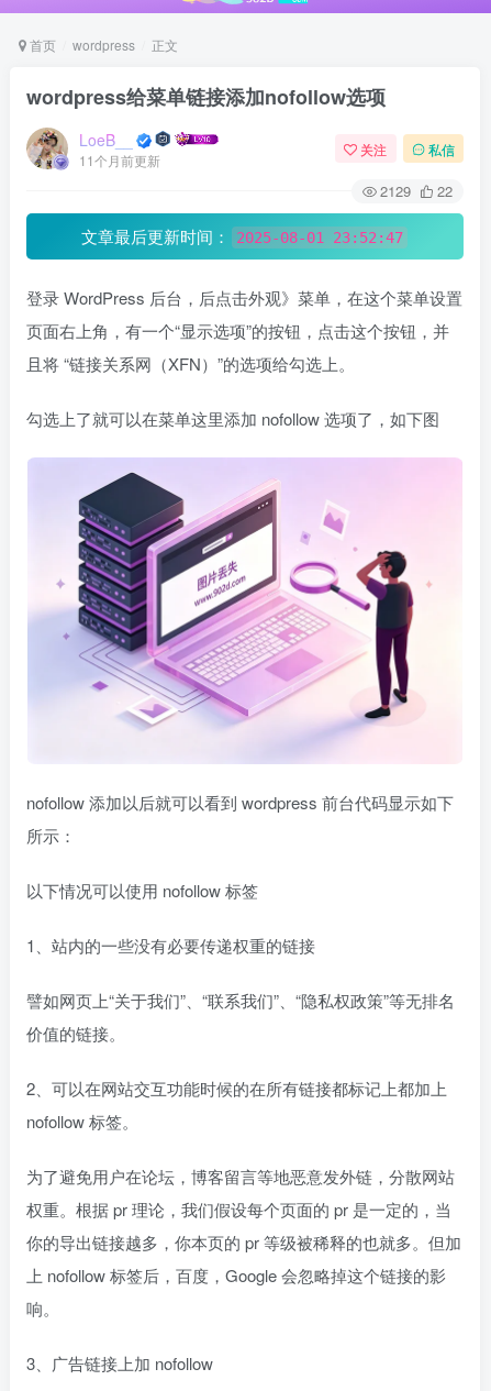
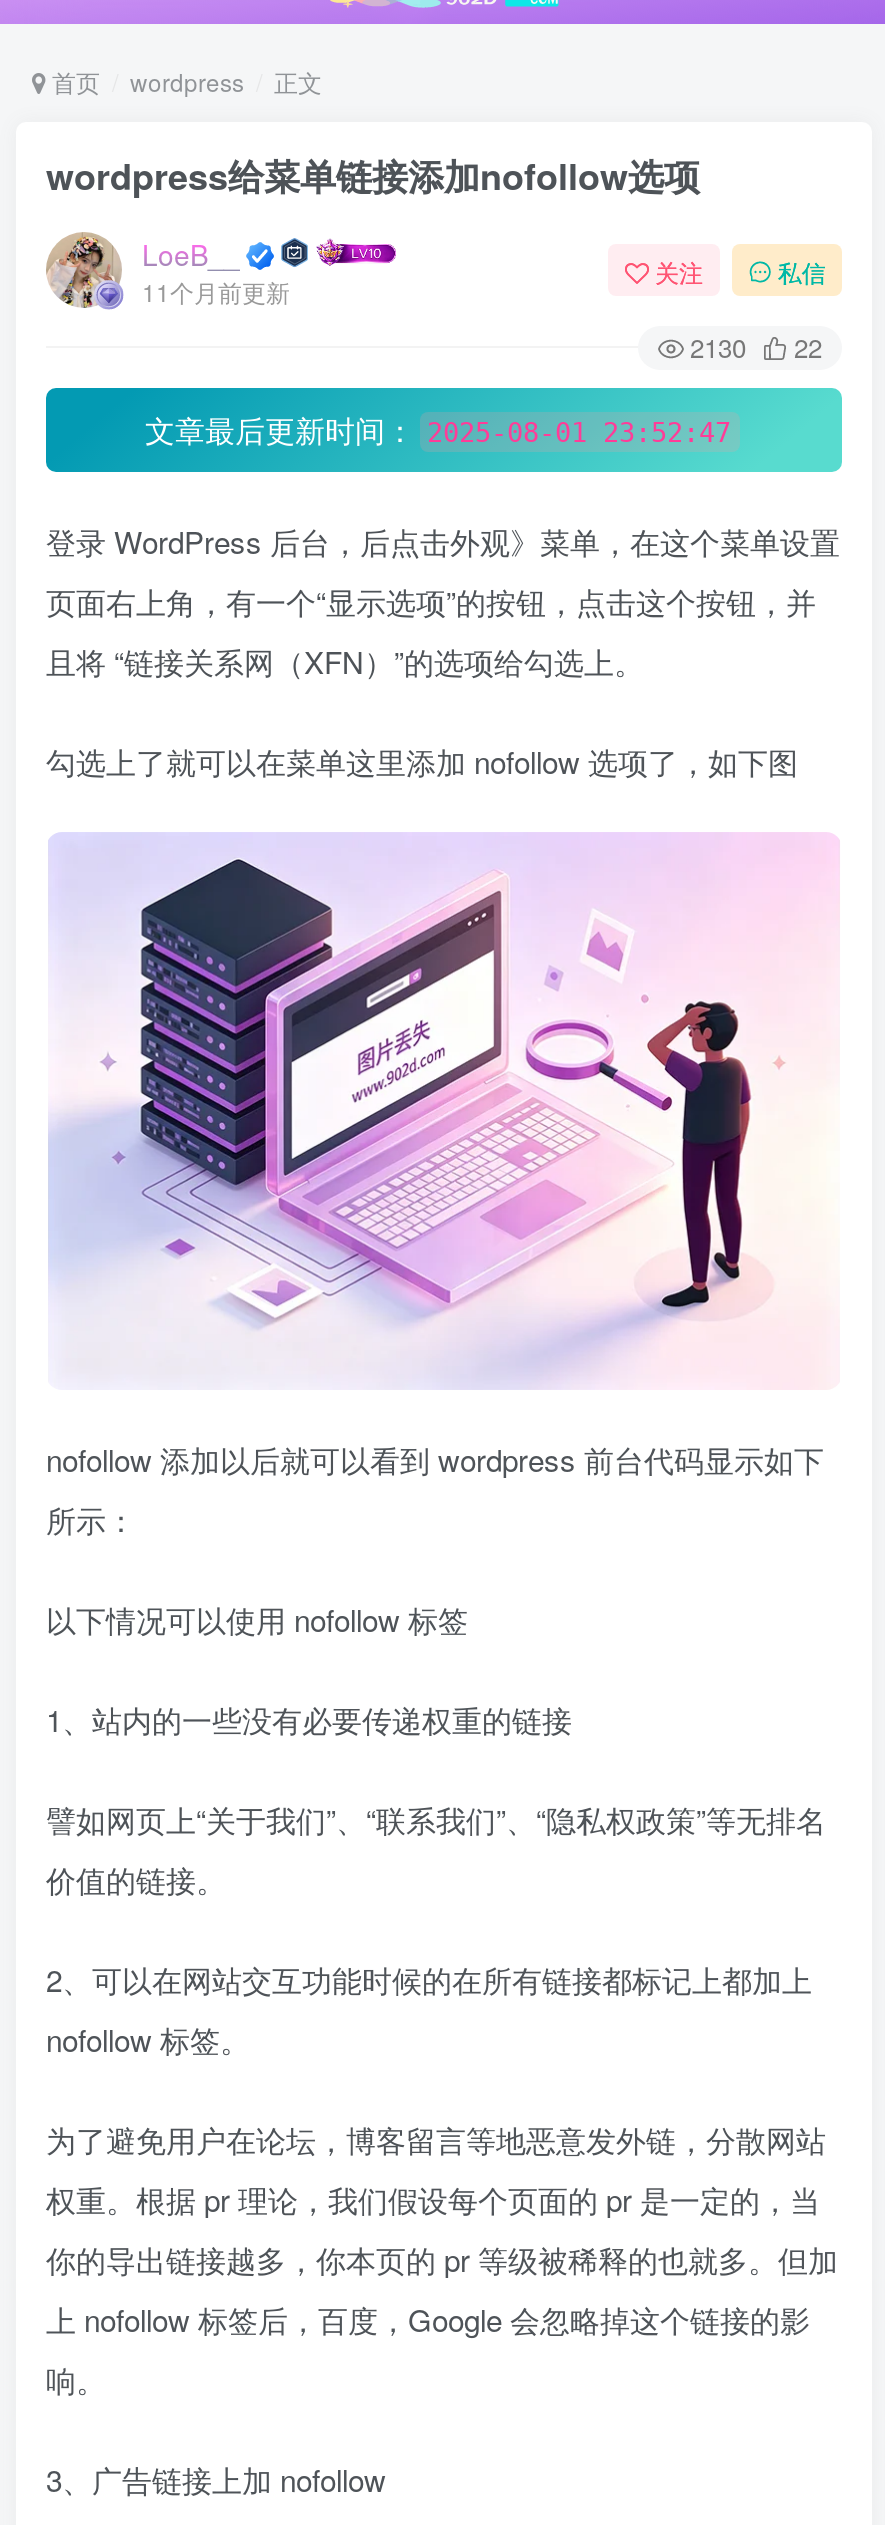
[380,180,453,201] 2129 22 -> [690,328,822,366] 2130 22

